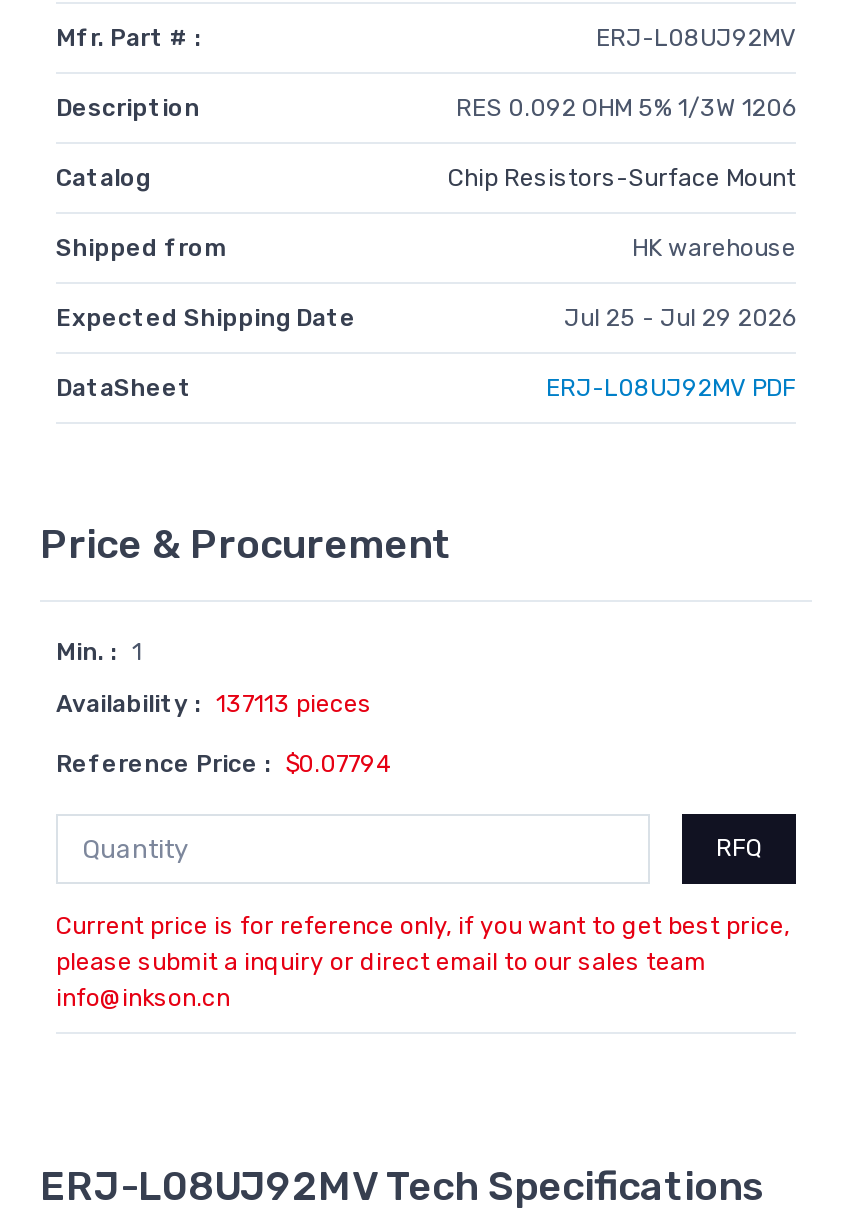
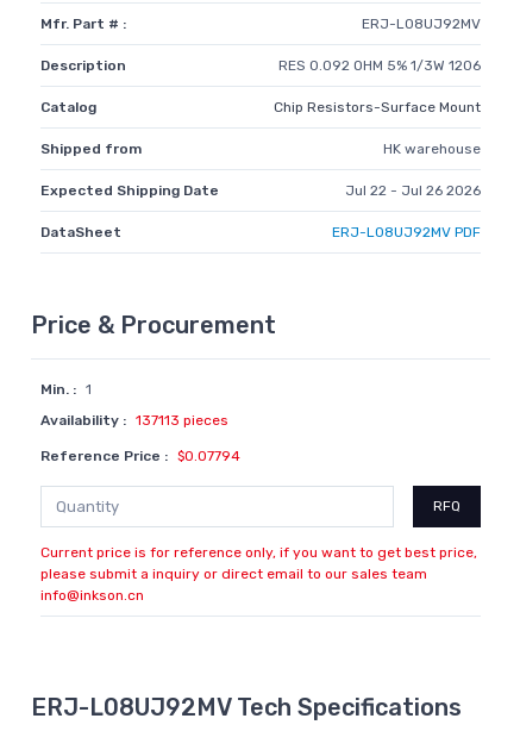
[564,304,796,332] Jul 25 - Jul 29 2026 -> [345,182,481,199] Jul 22 - Jul 26 2026

